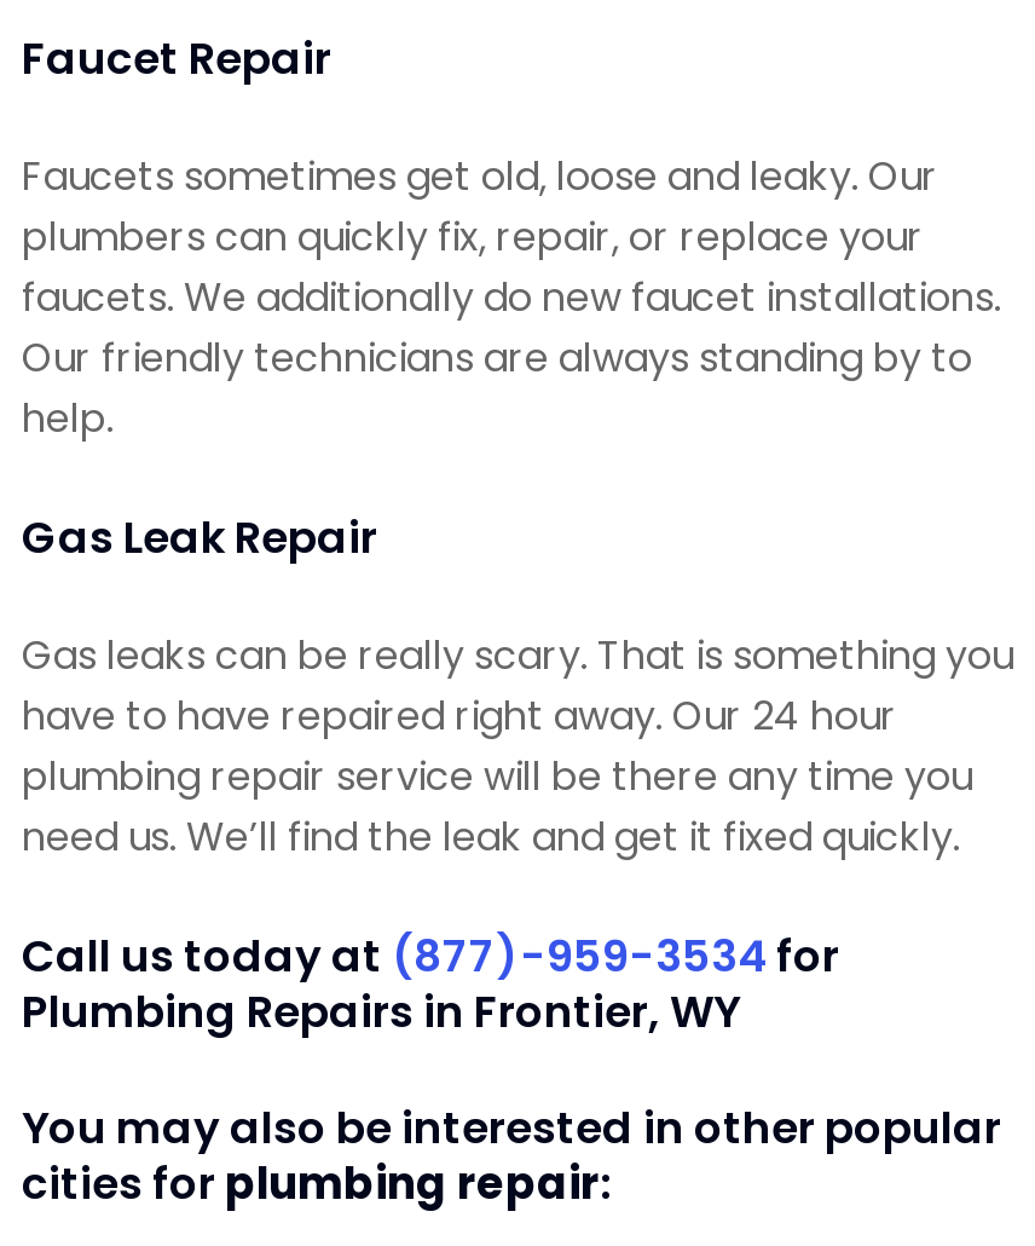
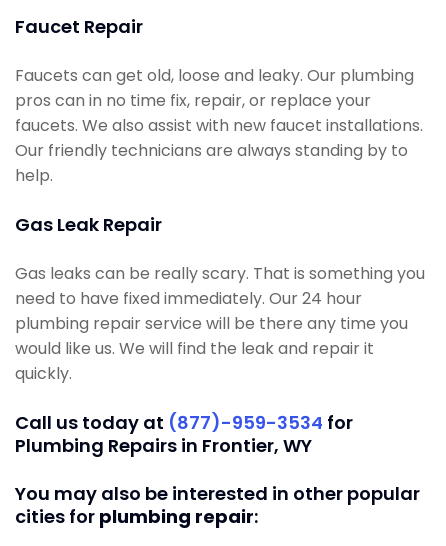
[22,149,1001,325] Faucets sometimes get old, loose and leaky. Our | plumbers can quickly fix, repair, or replace your | faucets. We additionally do new faucet installations. -> [15,64,423,137] Faucets can get old, loose and leaky. Our plumbing | pros can in no time fix, repair, or replace your | faucets. We also assist with new faucet installations.
[22,688,897,744] have to have repaired right away. Our 24 hour -> [15,287,362,310] need to have fixed immediately. Our 24 hour
[22,809,960,865] need us. We’ll find the leak and get it fixed quickly. -> [15,337,374,385] would like us. We will find the leak and repair it | quickly.

